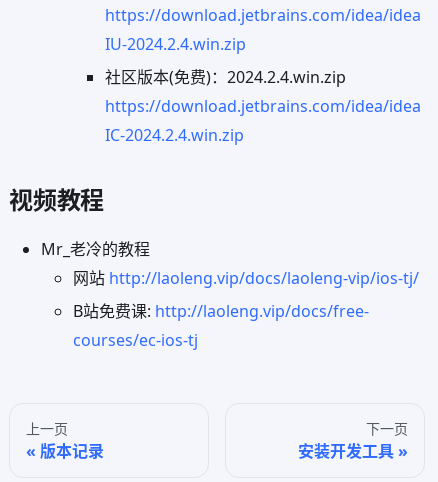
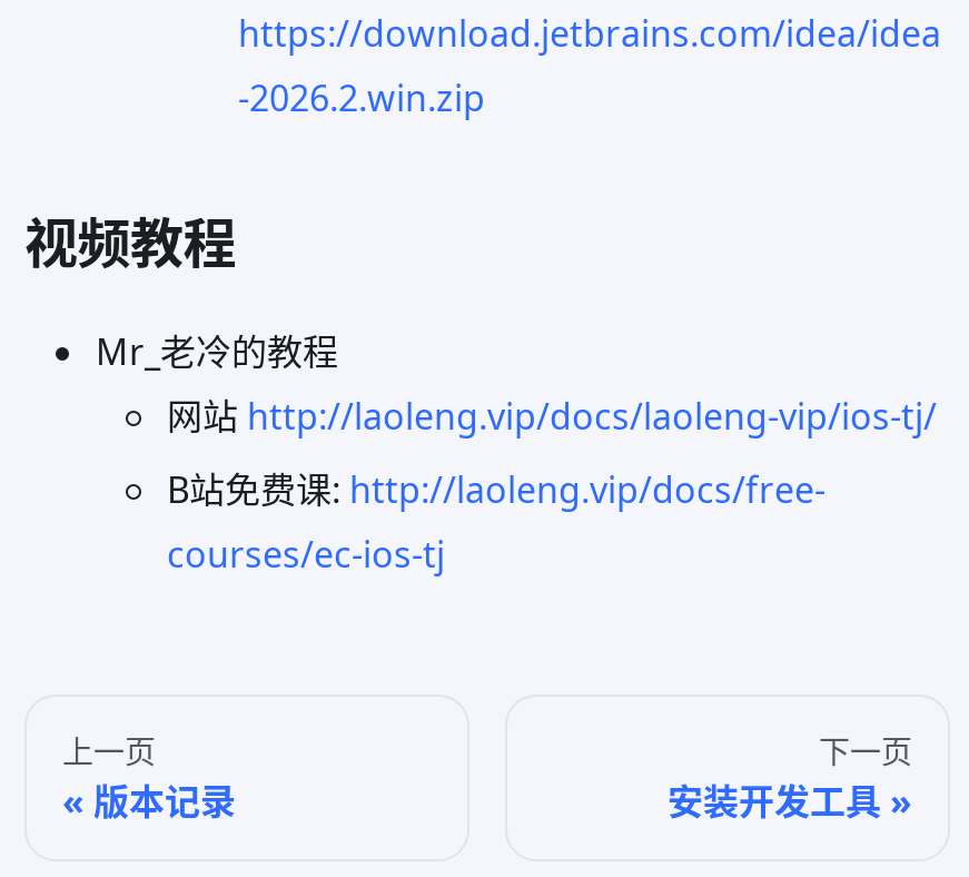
[105,33,421,146] IU-2024.2.4.win.zip | 社区版本(免费)：2024.2.4.win.zip | https://download.jetbrains.com/idea/idea | IC-2024.2.4.win.zip -> [238,73,485,122] -2026.2.win.zip

